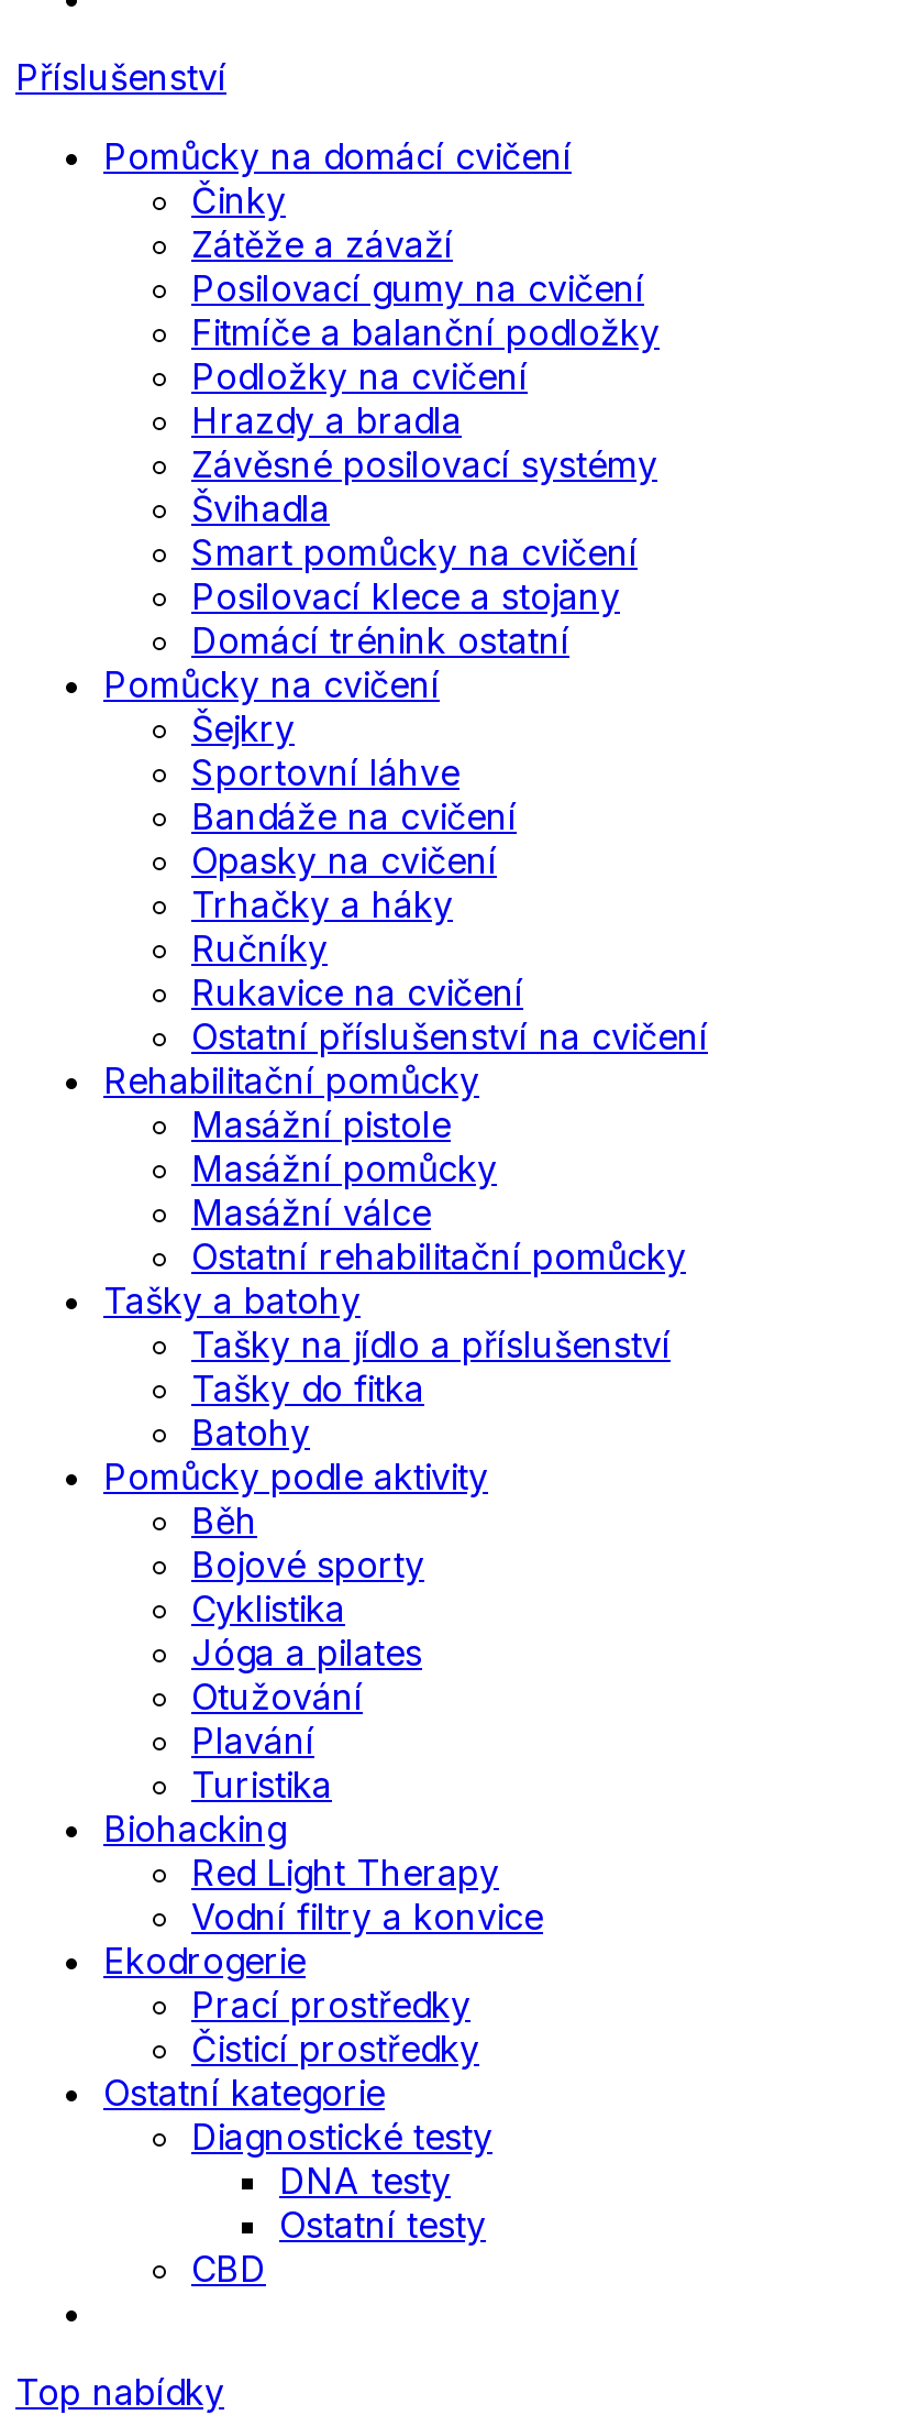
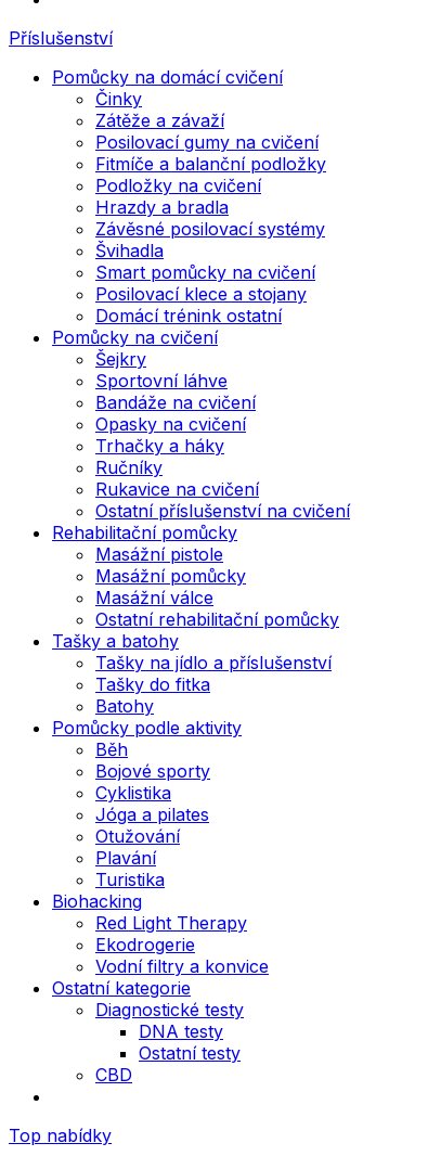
moved [191,1895,543,1939] -> [95,955,269,977]: Vodní filtry a konvice
[191,1983,479,2071] Prací prostředky | Čisticí prostředky -> none

